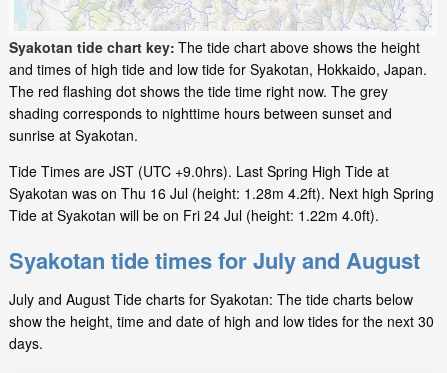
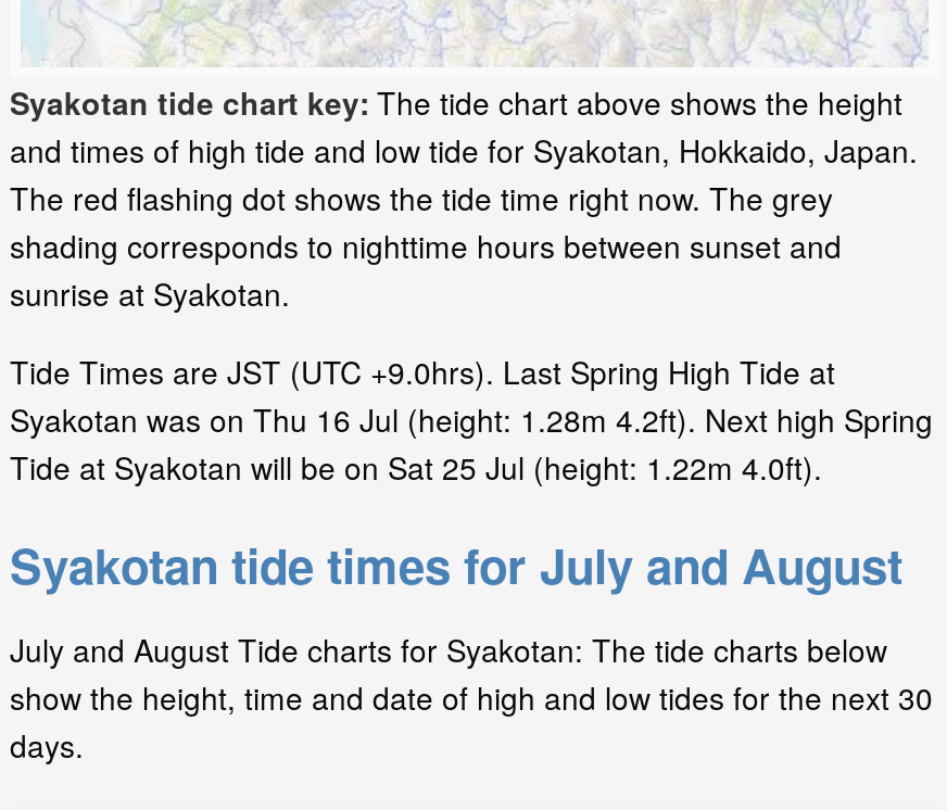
[9,205,379,225] Tide at Syakotan will be on Fri 24 Jul (height: 1.22m 4.0ft). -> [10,446,822,489] Tide at Syakotan will be on Sat 25 Jul (height: 1.22m 4.0ft).

